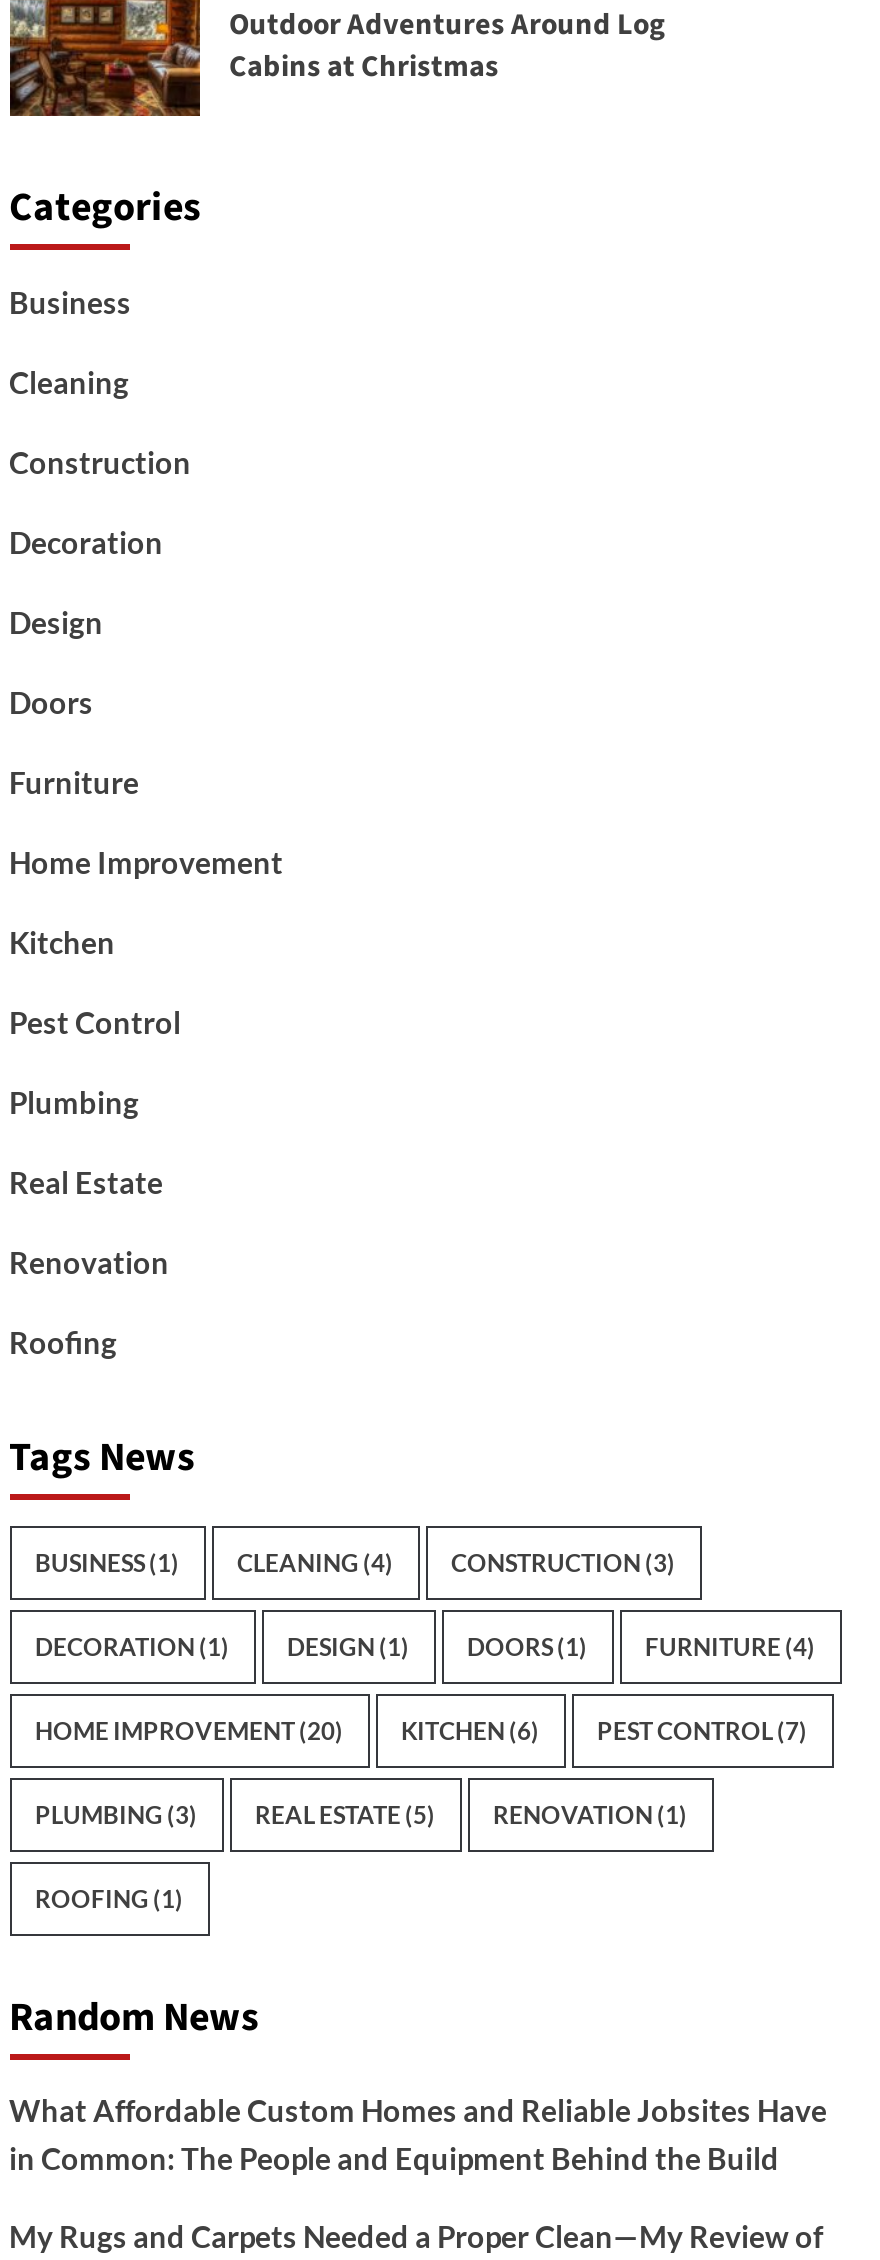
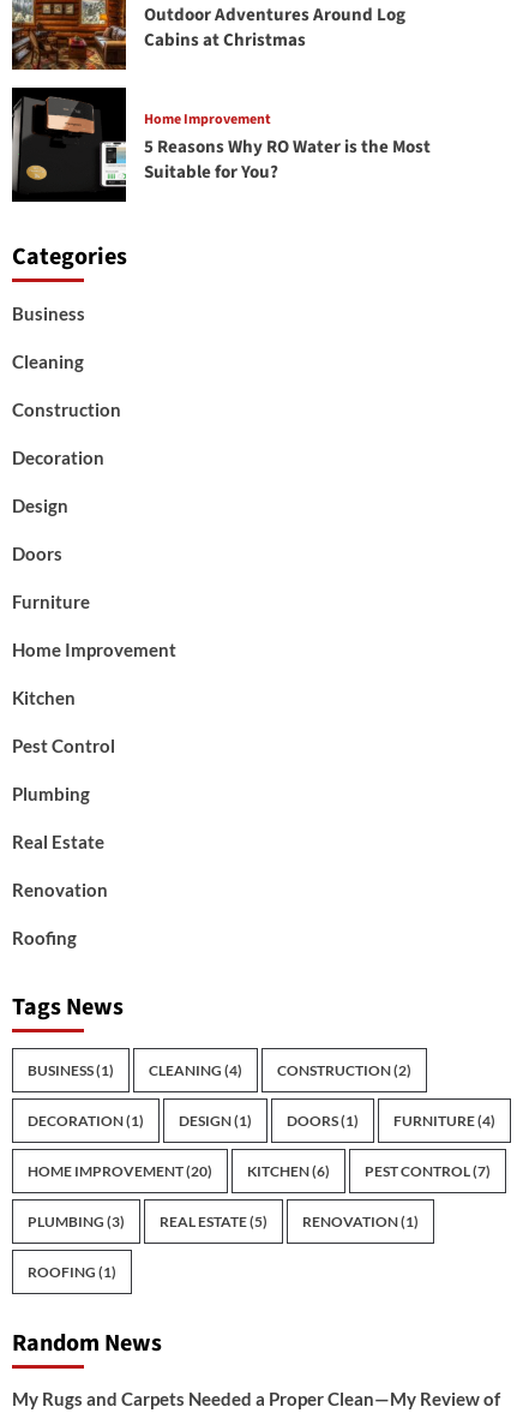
none -> [12,86,430,203] [image] | Home Improvement | 5 Reasons Why RO Water is the Most | Suitable for You?
moved [9,180,815,2046] -> [11,240,495,1360]: Categories | Business | Cleaning | ... | ROOFING (1) | Random News
[451,1548,675,1578] CONSTRUCTION (3) -> [276,1061,411,1079] CONSTRUCTION (2)
[9,2092,827,2176] What Affordable Custom Homes and Reliable Jobsites Have | in Common: The People and Equipment Behind the Build -> none

